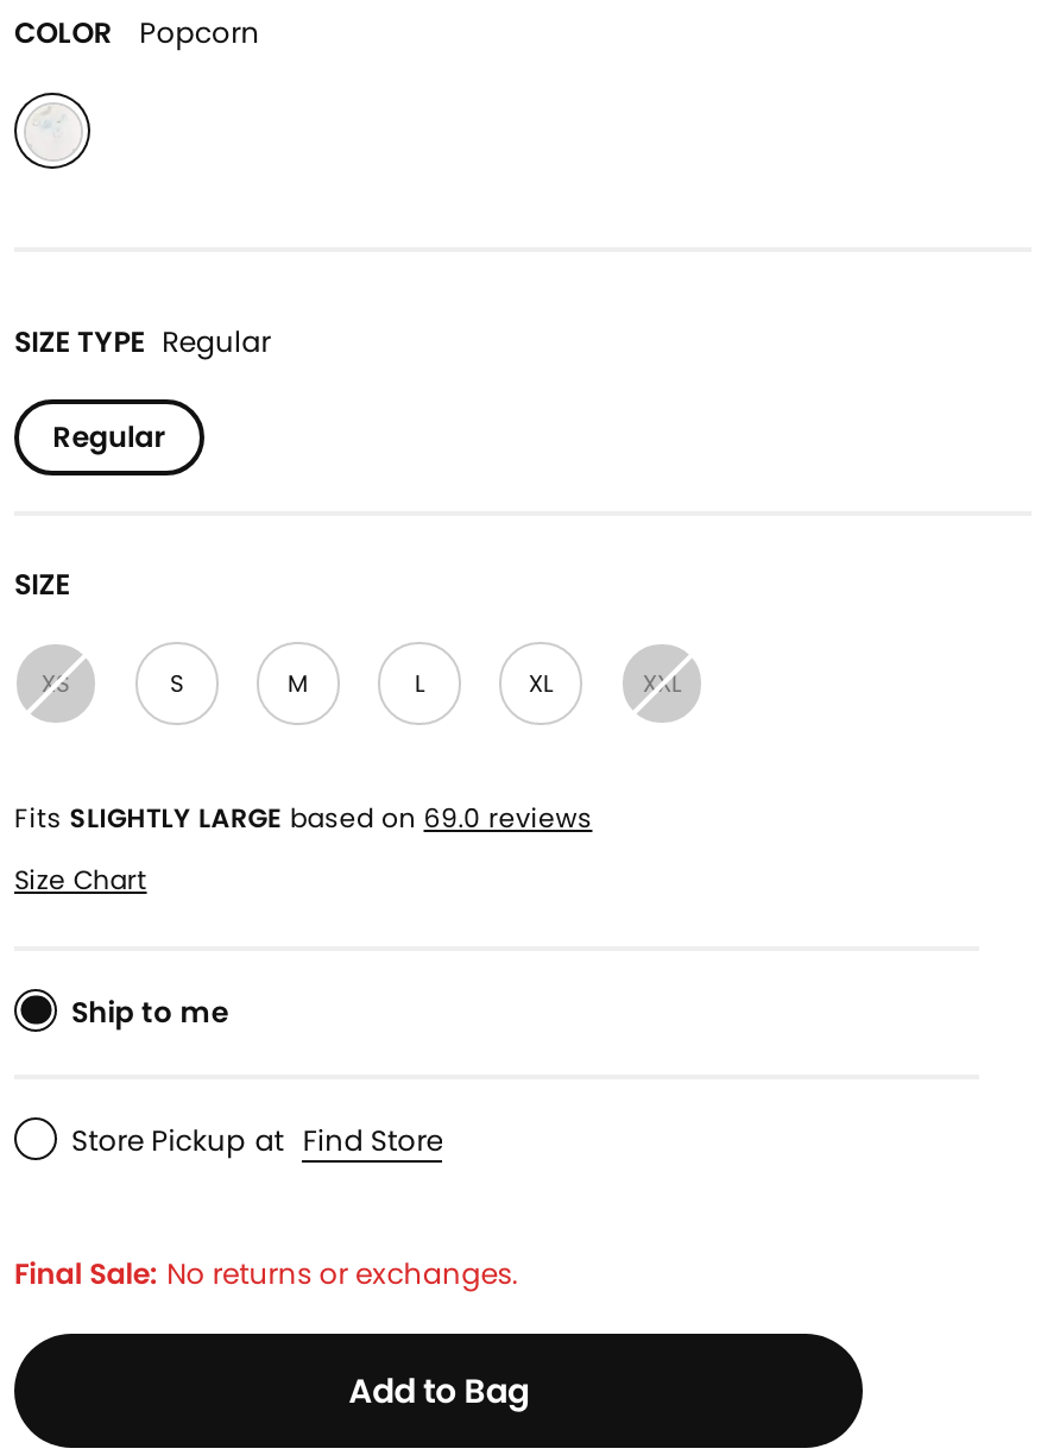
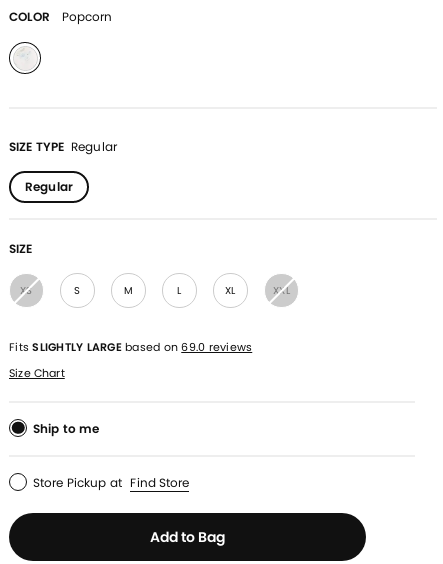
[14,1253,519,1294] Final Sale: No returns or exchanges. -> none

